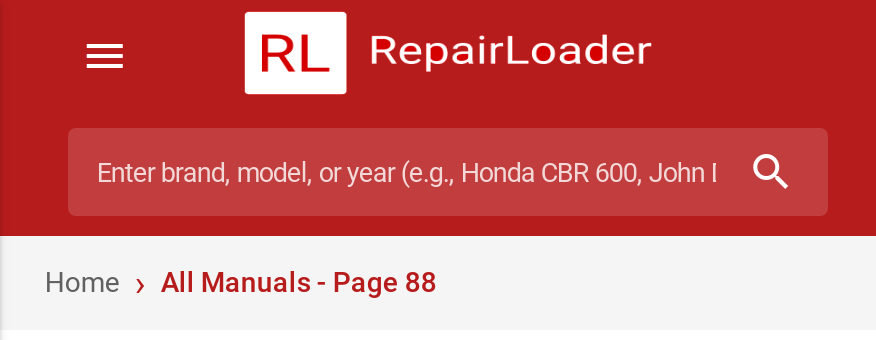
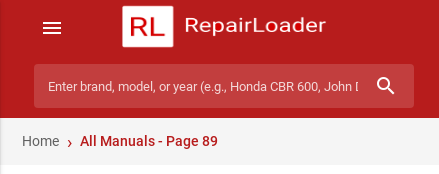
[161,266,437,298] All Manuals - Page 88 -> [80,133,218,149] All Manuals - Page 89

